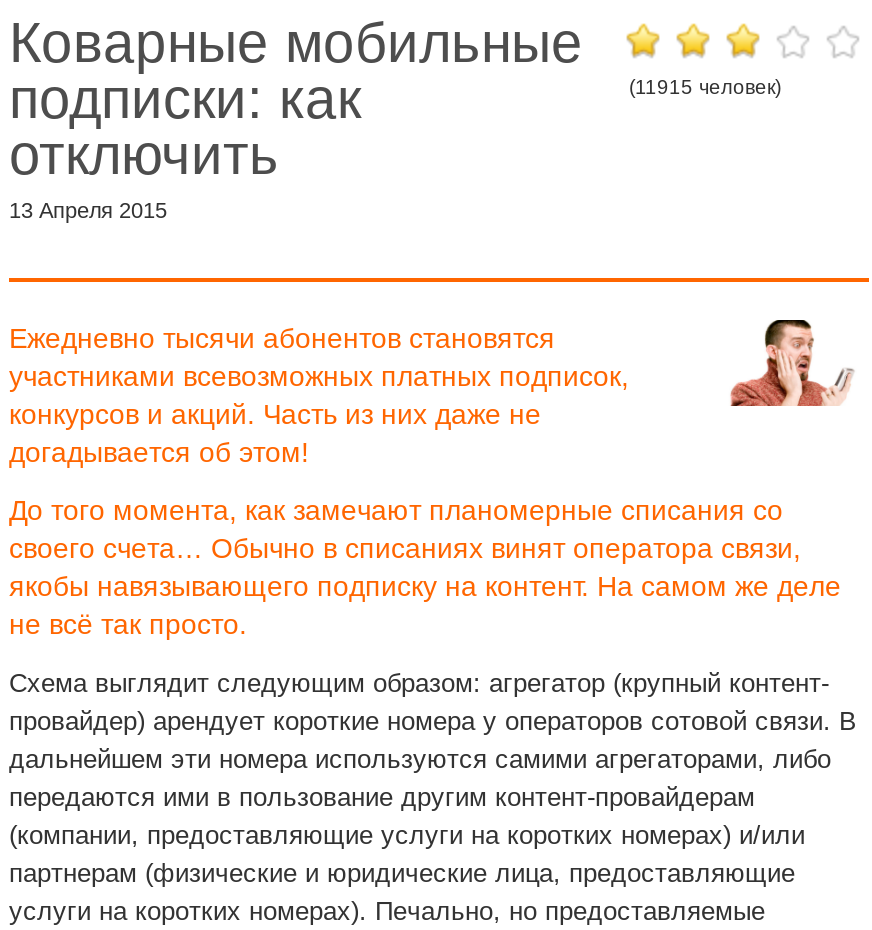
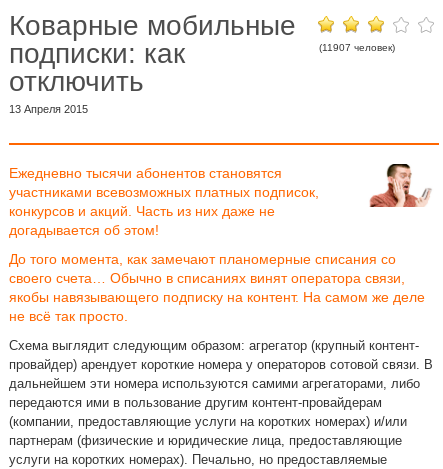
[629,76,781,98] (11915 человек) -> [319,42,395,53] (11907 человек)

